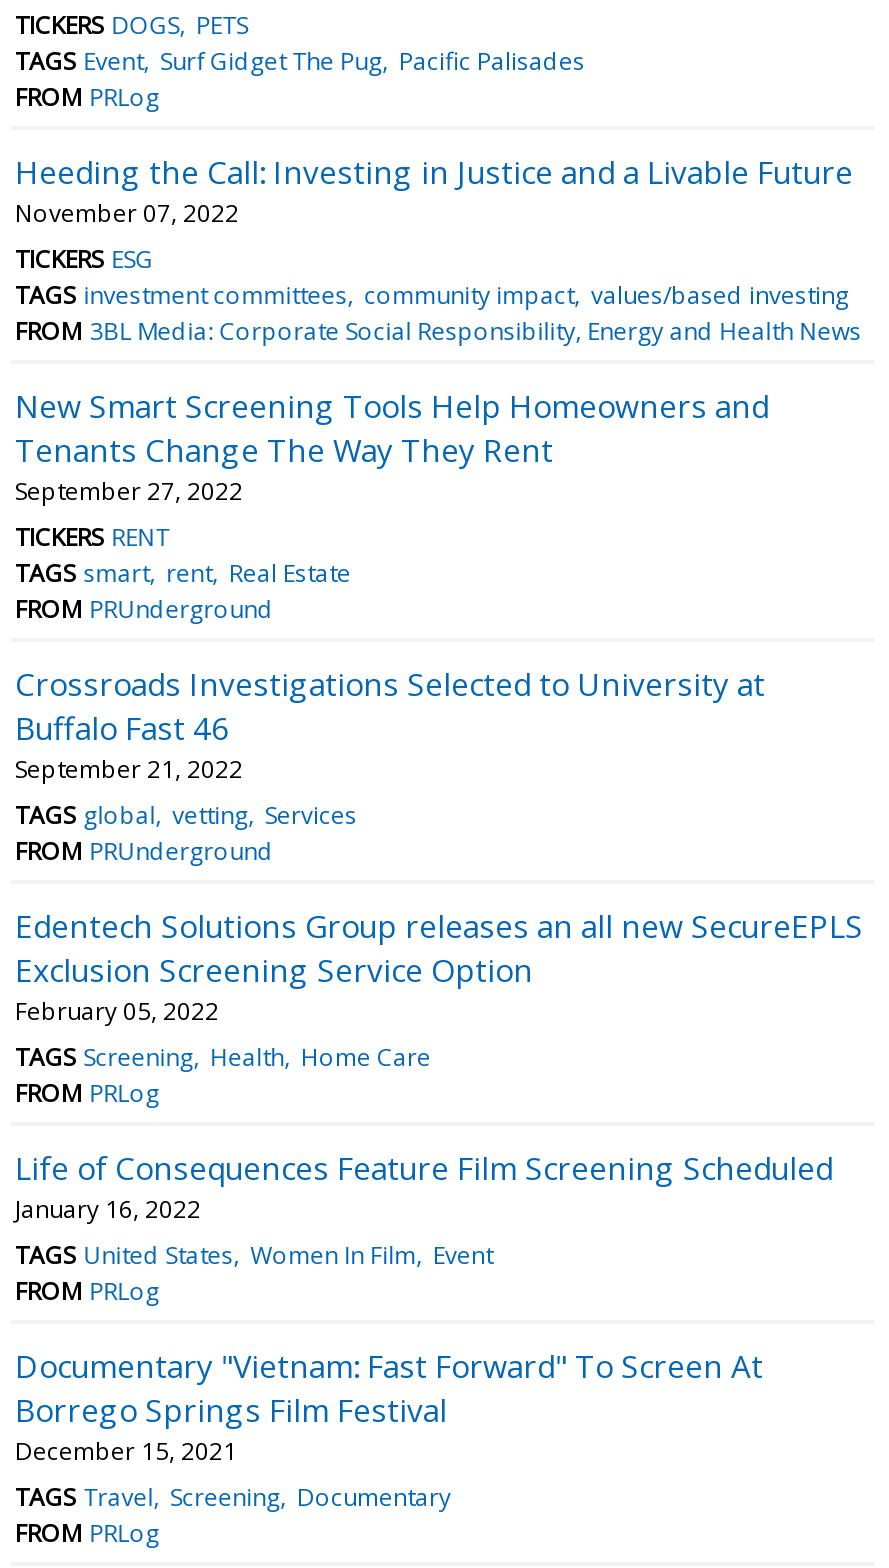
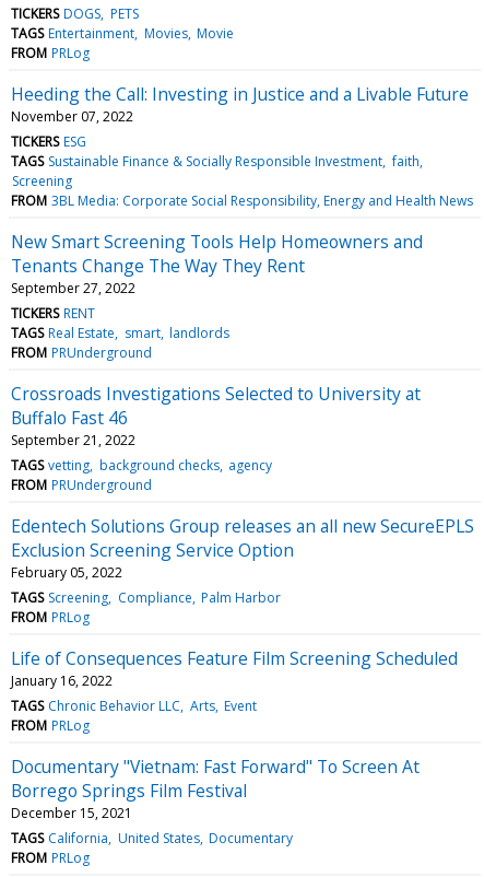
[15,44,585,78] TAGS Event Surf Gidget The Pug Pacific Palisades -> [11,24,234,43] TAGS Entertainment Movies Movie
[15,278,849,312] TAGS investment committees community impact values/based investing -> [11,152,419,190] TAGS Sustainable Finance & Socially Responsible Investment faith | Screening
[15,556,351,590] TAGS smart rent Real Estate -> [11,324,229,342] TAGS Real Estate smart landlords
[15,798,357,832] TAGS global vetting Services -> [11,456,272,474] TAGS vetting background checks agency
[15,1040,431,1074] TAGS Screening Health Home Care -> [11,588,281,607] TAGS Screening Compliance Palm Harbor
[15,1238,493,1272] TAGS United States Women In Film Event -> [11,696,257,715] TAGS Chronic Behavior LLC Arts Event
[15,1480,451,1514] TAGS Travel Screening Documentary -> [11,829,293,847] TAGS California United States Documentary

